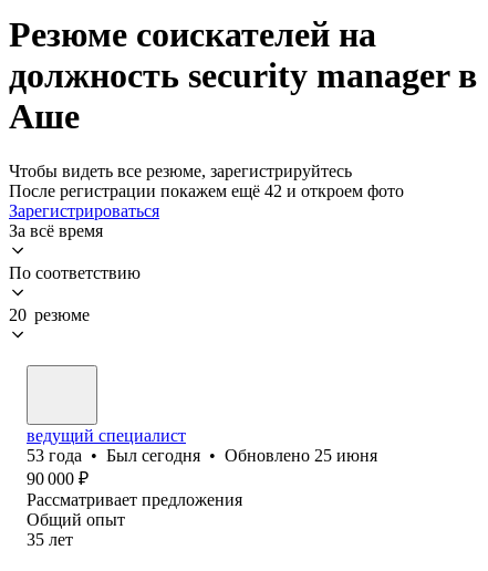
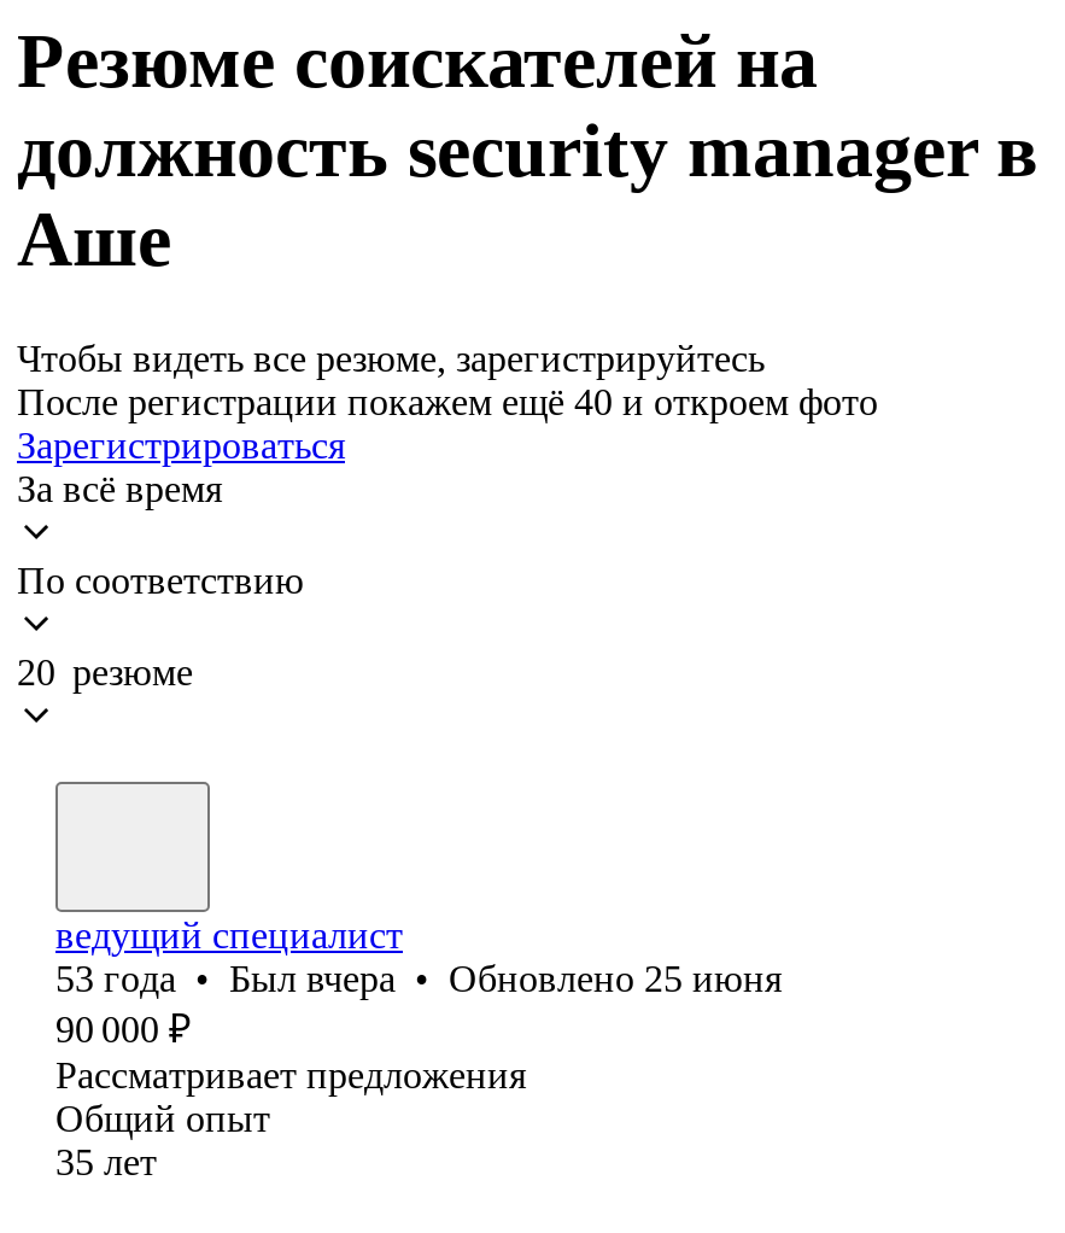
[9,181,404,200] После регистрации покажем ещё 42 и откроем фото -> [17,381,878,422] После регистрации покажем ещё 40 и откроем фото
[27,446,377,465] 53 года • Был сегодня • Обновлено 25 июня -> [55,958,782,999] 53 года • Был вчера • Обновлено 25 июня

